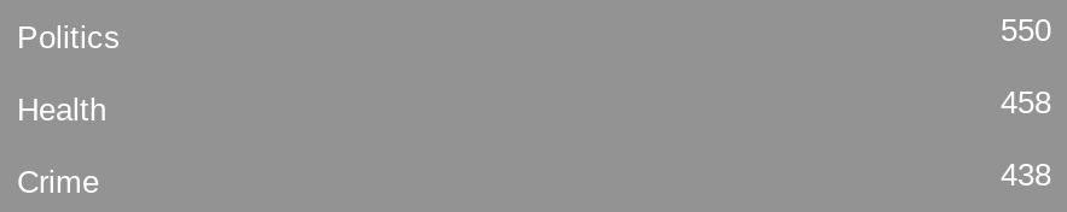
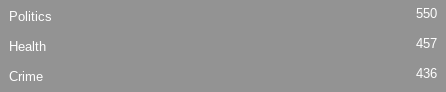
[1001,85,1051,121] 458 -> [416,36,437,51] 457
[1001,158,1051,194] 438 -> [416,66,437,81] 436

